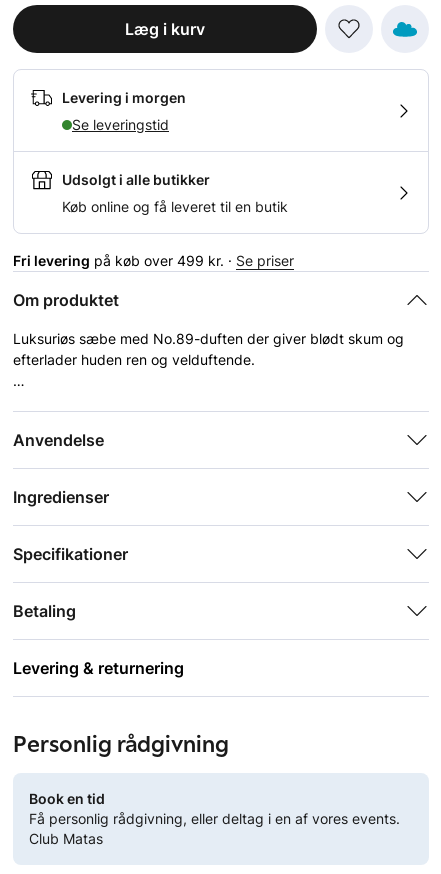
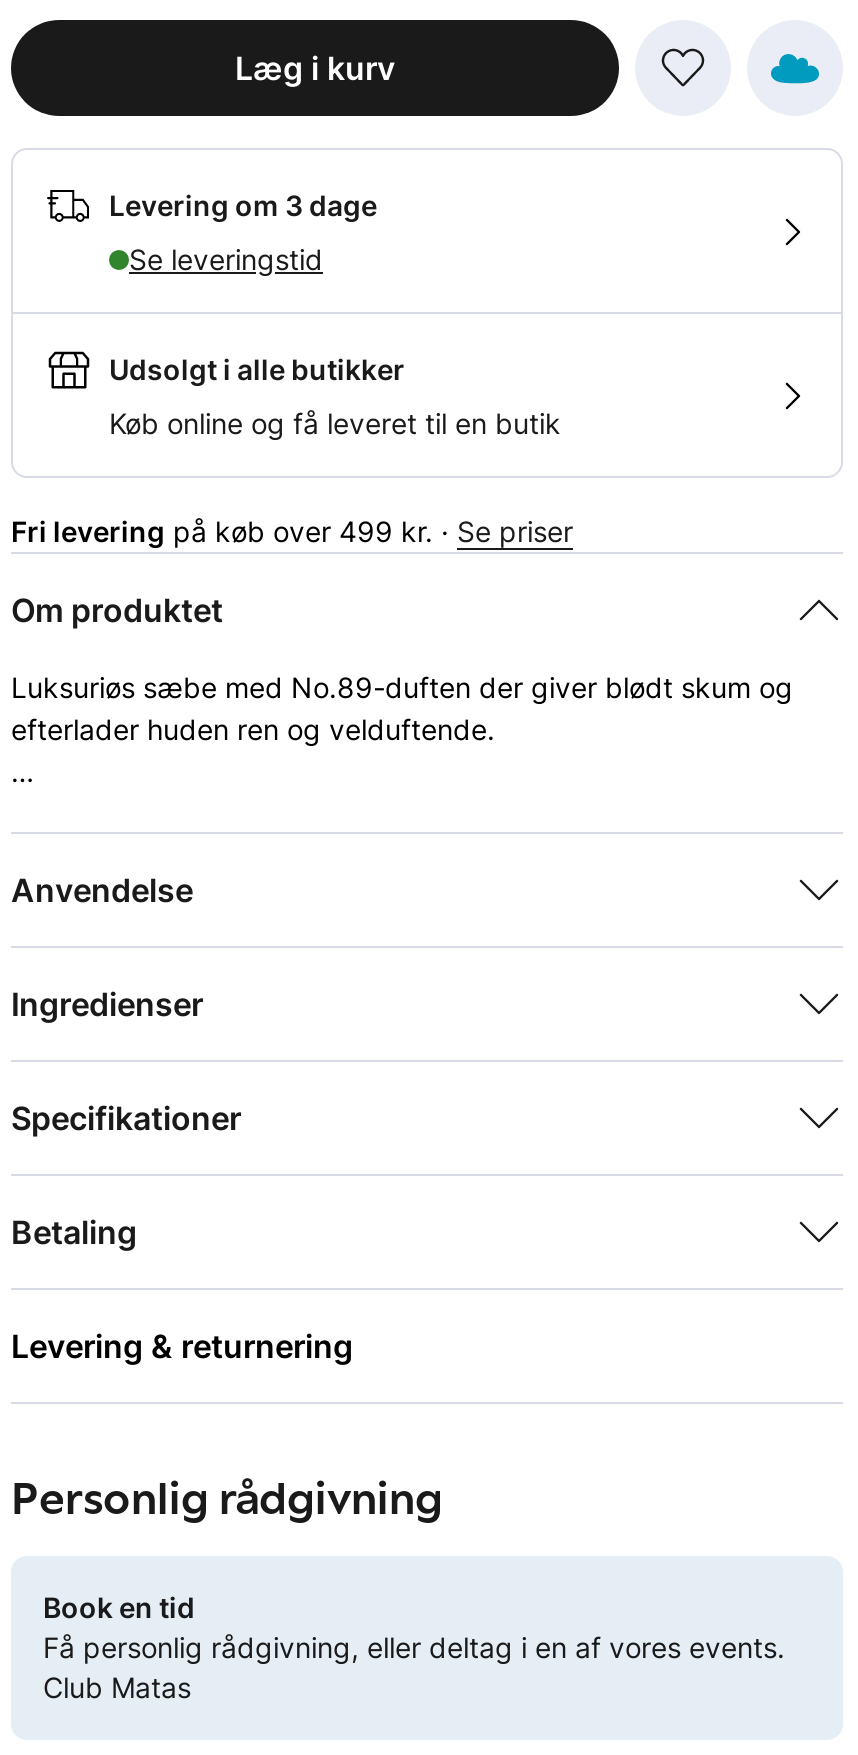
[62,89,186,106] Levering i morgen -> [109,188,377,222] Levering om 3 dage

